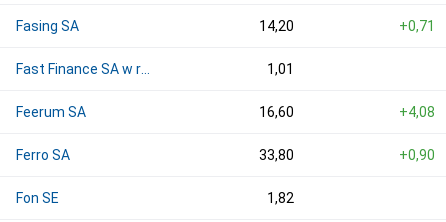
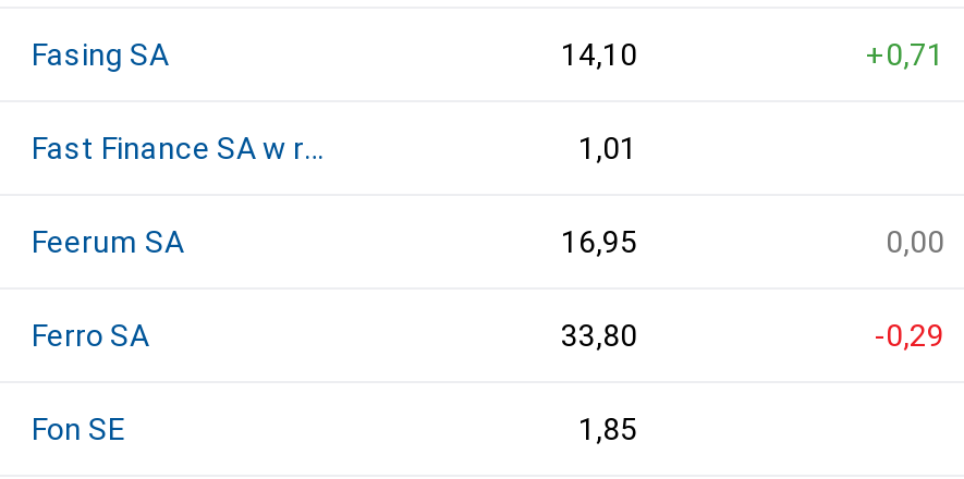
[259,18,294,34] 14,20 -> [561,37,637,72] 14,10
[259,104,294,120] 16,60 -> [561,224,637,259] 16,95
[399,104,435,120] +4,08 -> [886,224,944,259] 0,00
[399,147,435,163] +0,90 -> [875,318,944,353] -0,29
[267,190,294,206] 1,82 -> [578,412,637,446] 1,85

